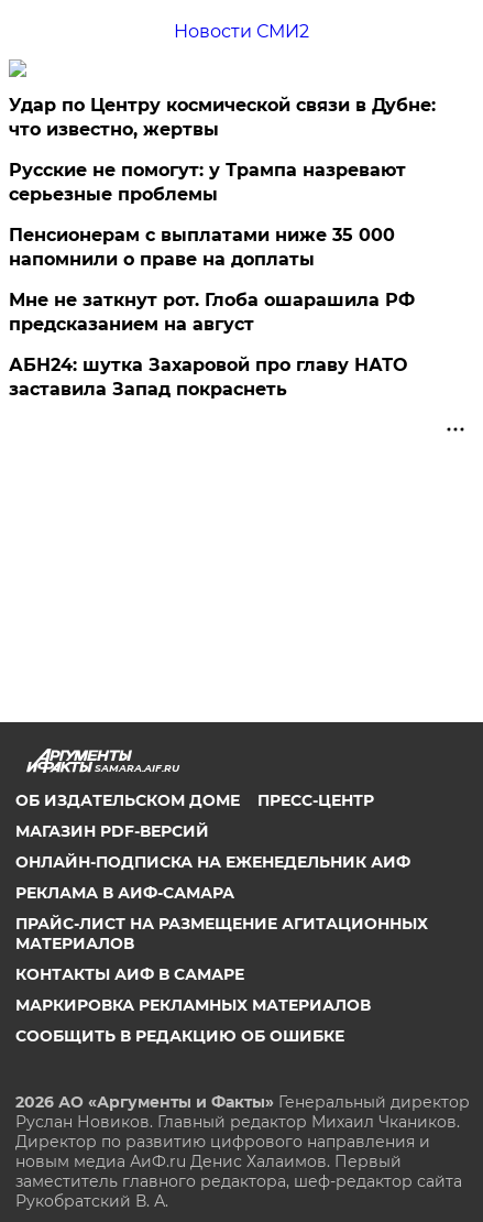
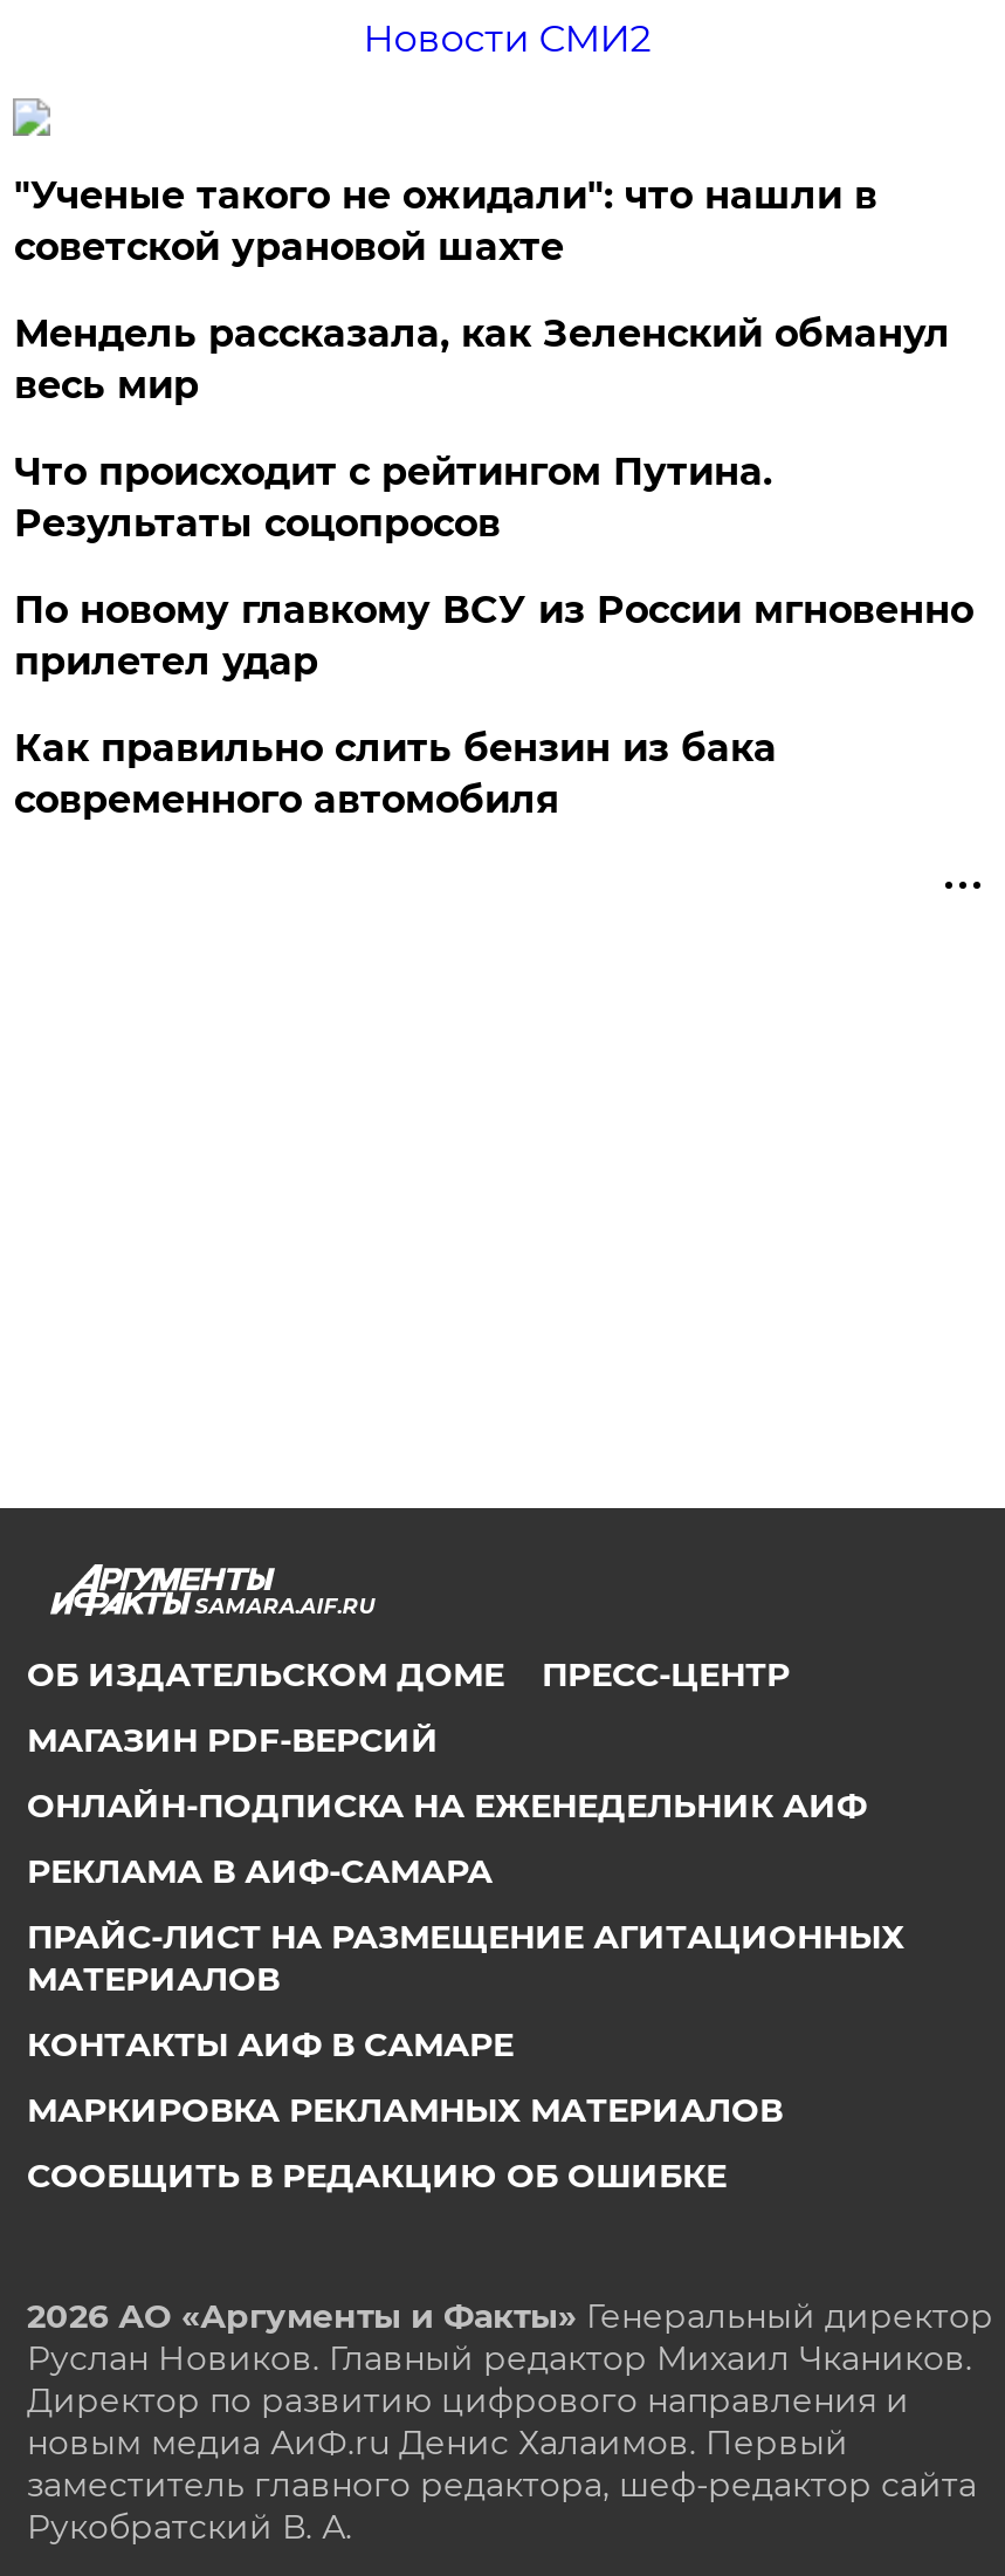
[9,95,436,140] Удар по Центру космической связи в Дубне: | что известно, жертвы -> [14,173,877,269] "Ученые такого не ожидали": что нашли в | советской урановой шахте
[9,160,406,205] Русские не помогут: у Трампа назревают | серьезные проблемы -> [14,311,950,407] Мендель рассказала, как Зеленский обманул | весь мир
[9,225,395,270] Пенсионерам с выплатами ниже 35 000 | напомнили о праве на доплаты -> [14,450,772,546] Что происходит с рейтингом Путина. | Результаты соцопросов
[9,290,415,335] Мне не заткнут рот. Глоба ошарашила РФ | предсказанием на август -> [14,588,973,684] По новому главкому ВСУ из России мгновенно | прилетел удар
[9,354,408,400] АБН24: шутка Захаровой про главу НАТО | заставила Запад покраснеть -> [14,726,777,822] Как правильно слить бензин из бака | современного автомобиля

